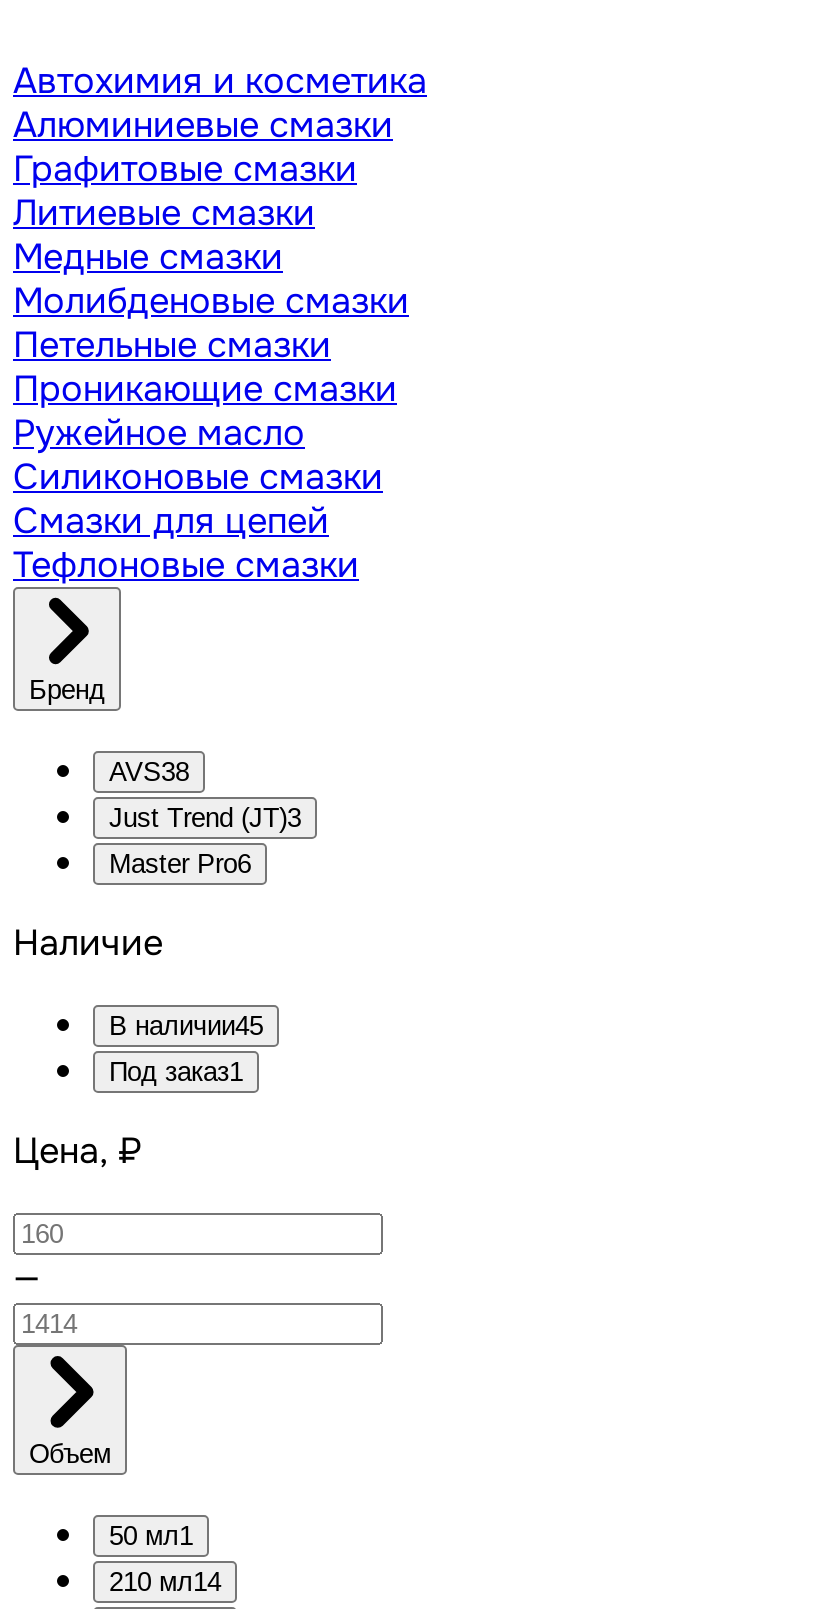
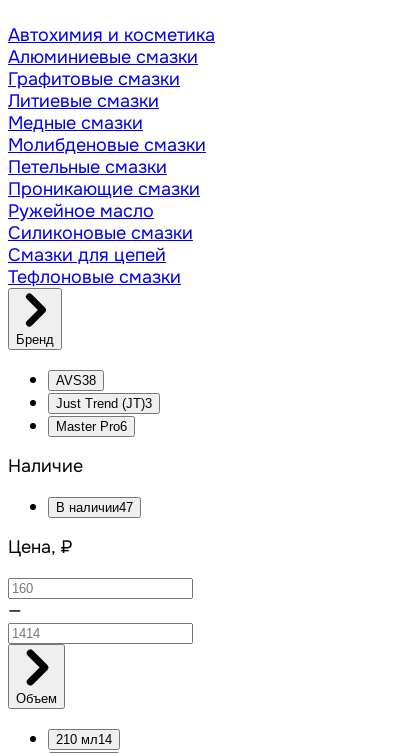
[109,1011,263,1087] В наличии45 | Под заказ1 -> [56,500,133,515] В наличии47
[109,1521,193,1551] 50 мл1 -> none

